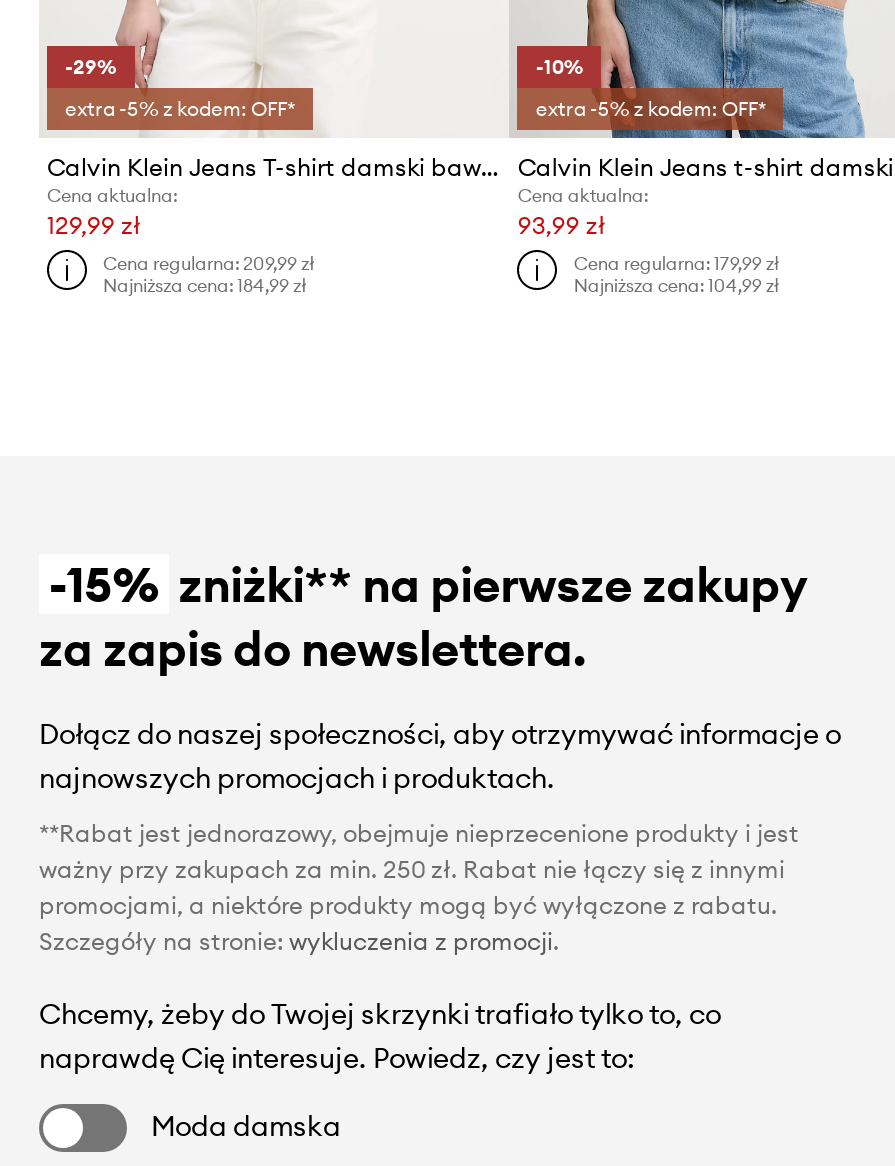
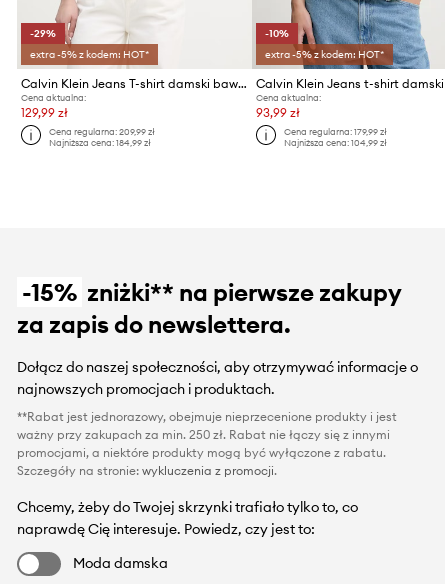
[65,97,295,123] extra -5% z kodem: OFF* -> [30,48,149,61] extra -5% z kodem: HOT*
[536,97,766,123] extra -5% z kodem: OFF* -> [265,48,384,61] extra -5% z kodem: HOT*

